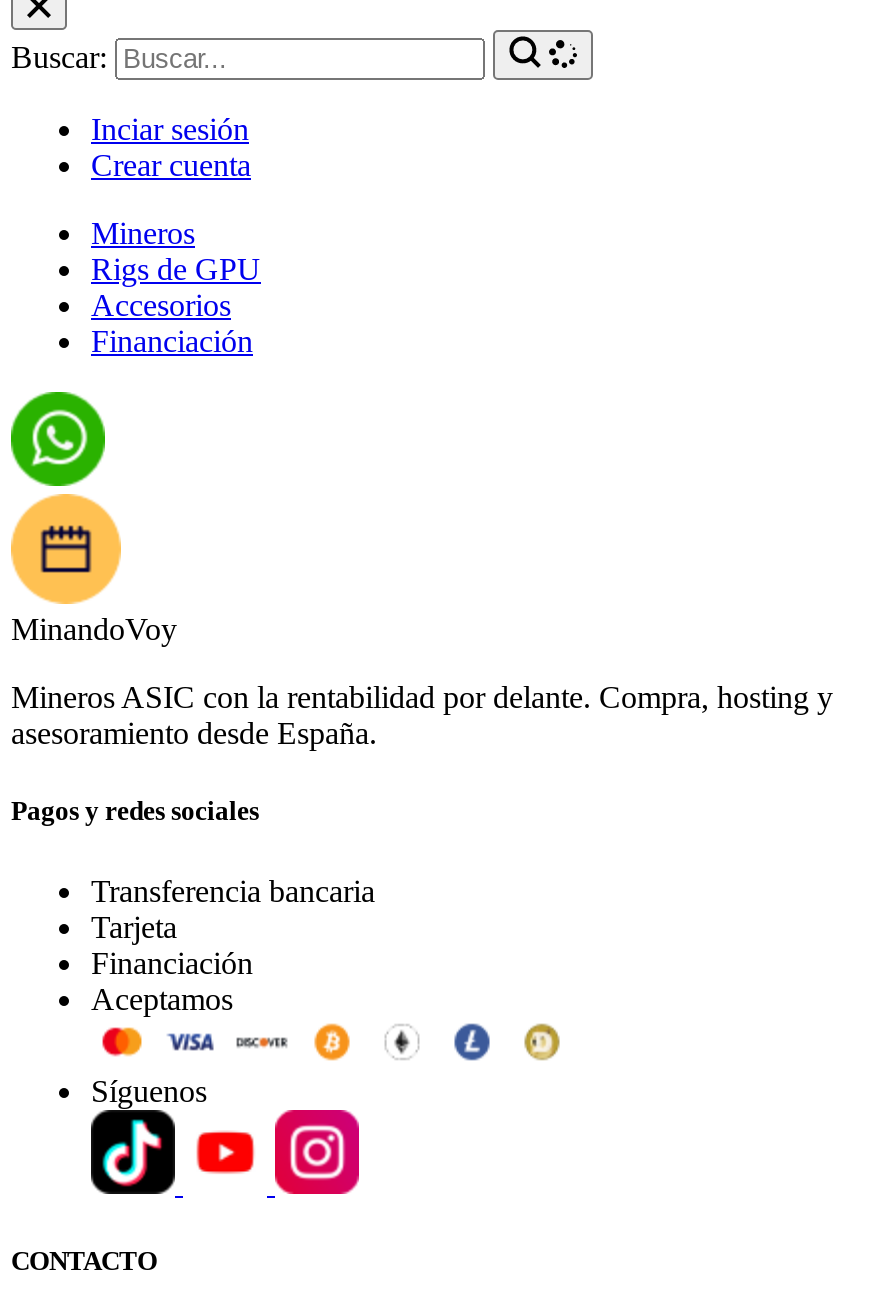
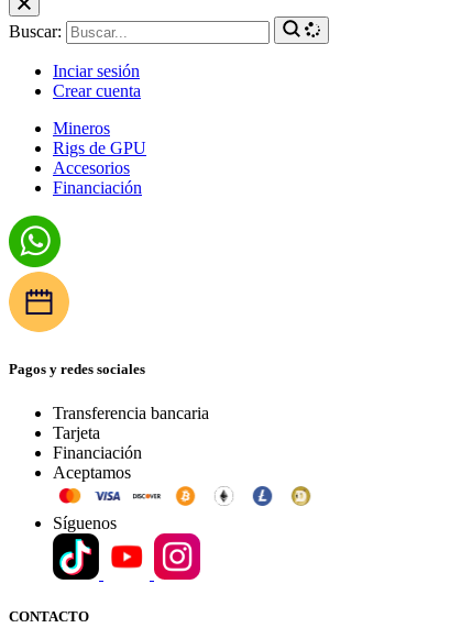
[11,613,833,751] MinandoVoy | Mineros ASIC con la rentabilidad por delante. Compra, hosting y | asesoramiento desde España. -> none

